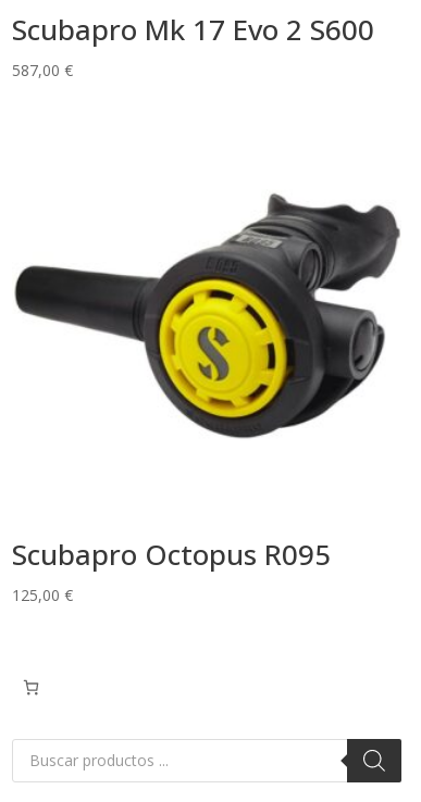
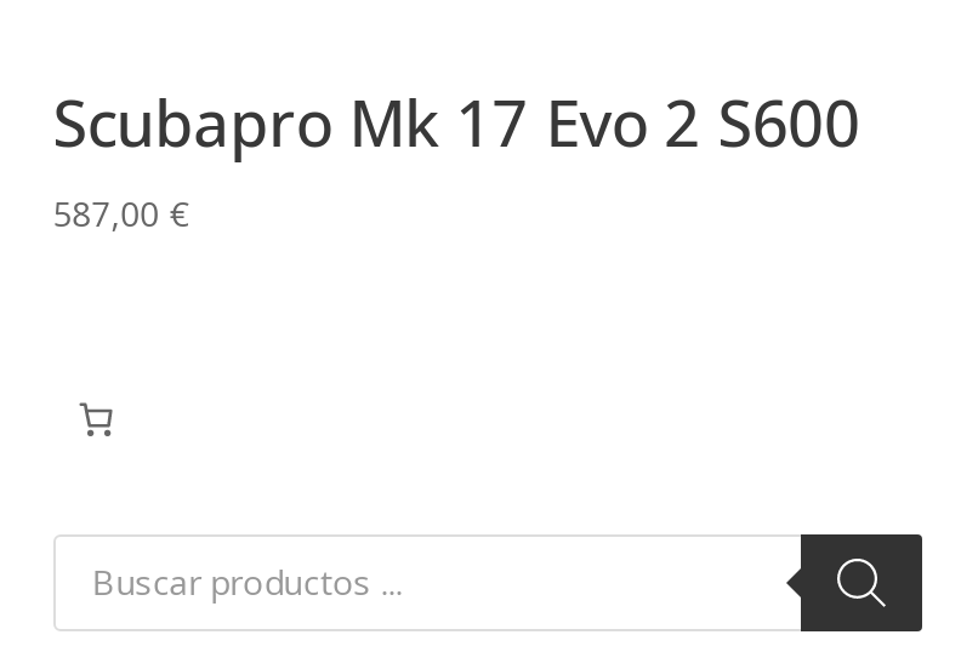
[14,192,401,439] [image] -> none
[12,535,330,606] Scubapro Octopus R095 | 125,00 € -> none

